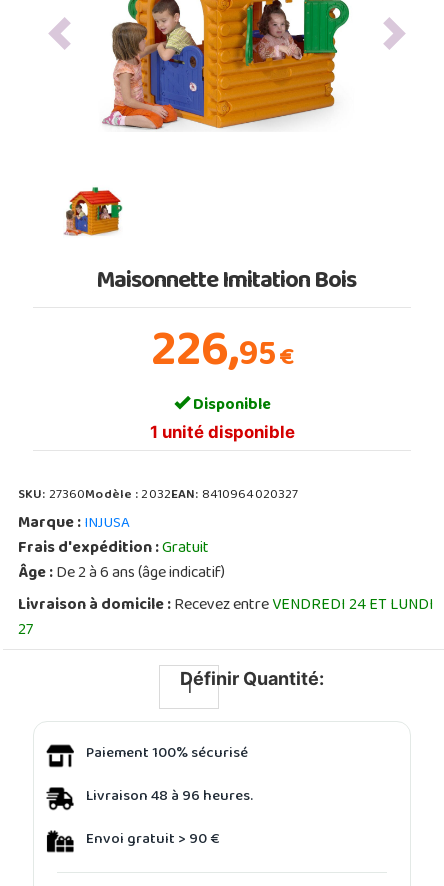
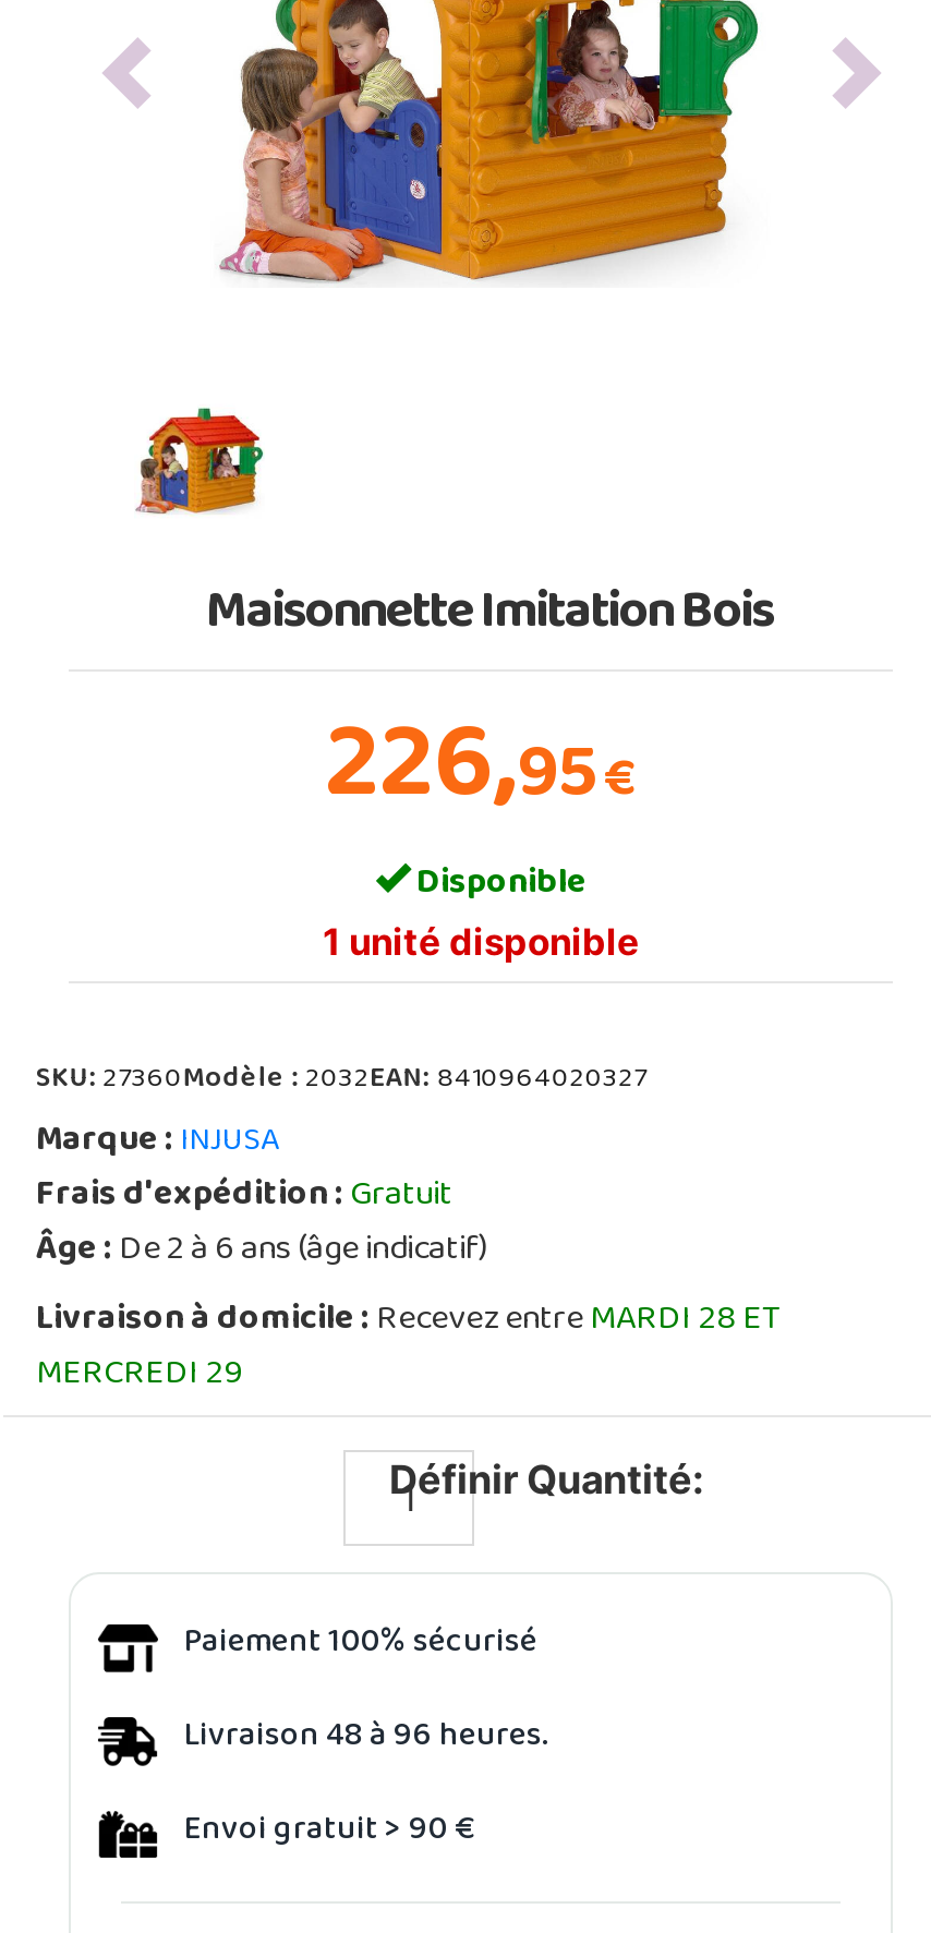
[18,590,434,647] Livraison à domicile : Recevez entreVENDREDI 24 ET LUNDI | 27 -> [36,1286,782,1411] Livraison à domicile : Recevez entreMARDI 28 ET | MERCREDI 29

